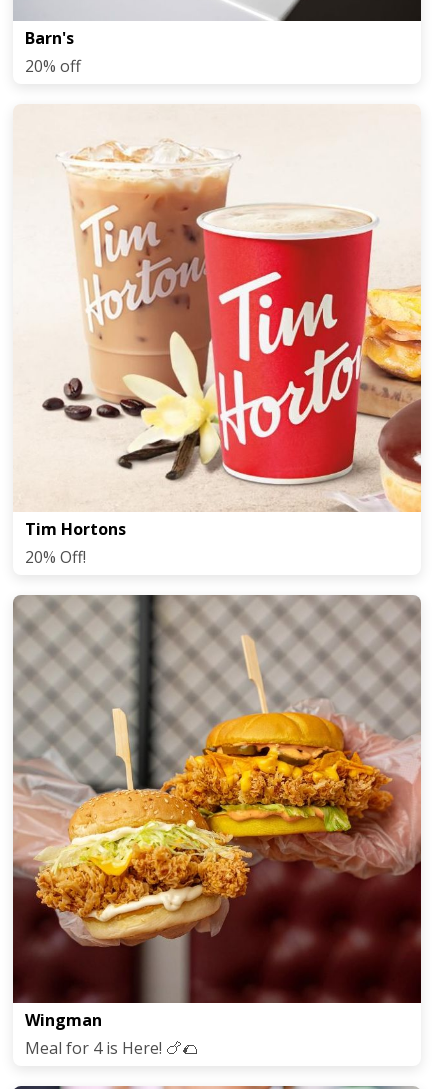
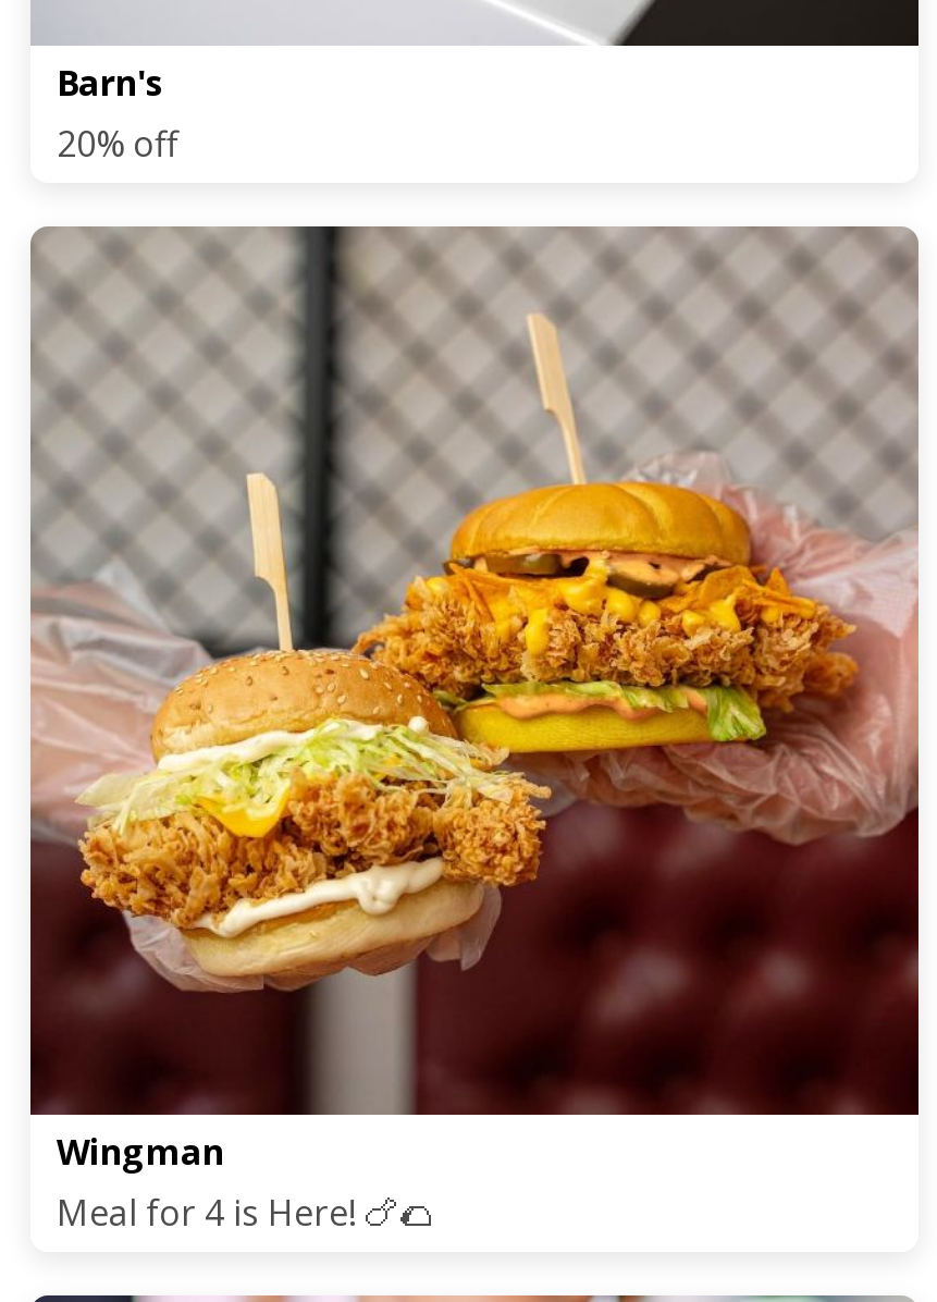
[14,104,422,568] [image] | Tim Hortons | 20% Off! -> none

